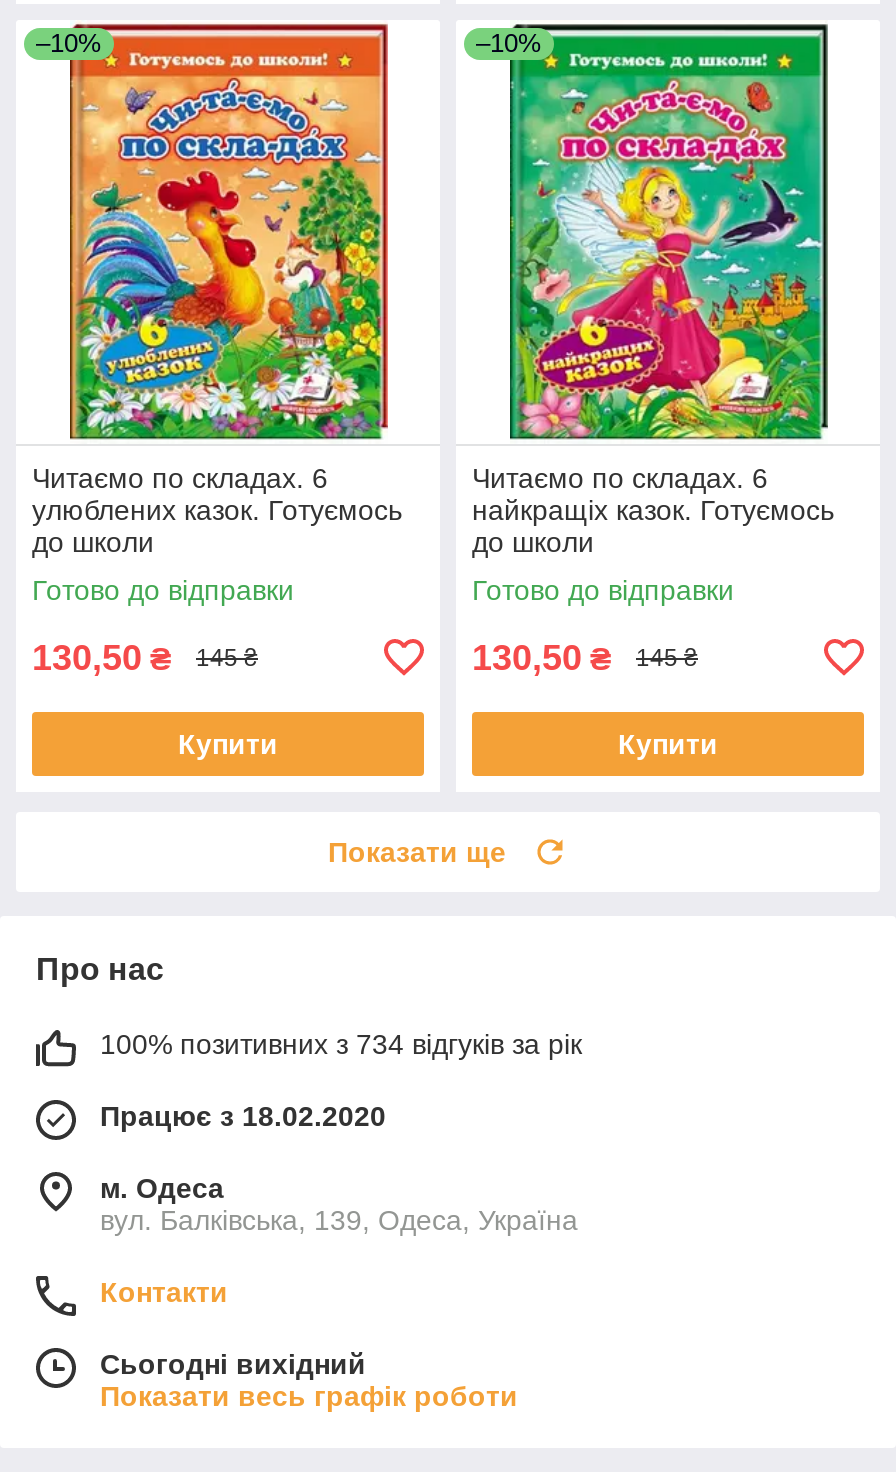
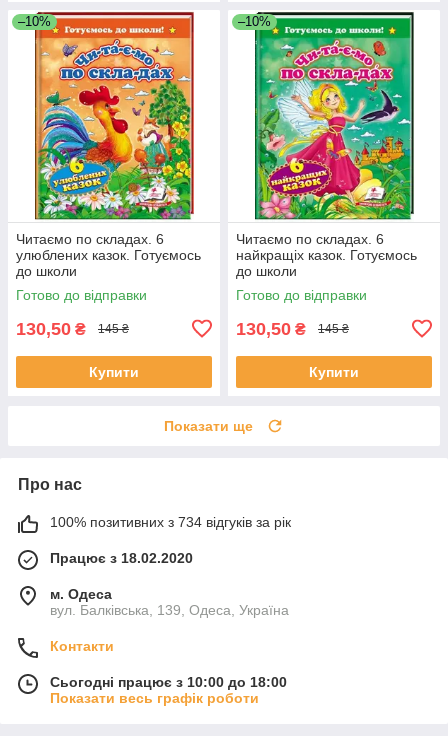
[100,1348,366,1380] Сьогодні вихідний -> [50,674,287,690] Сьогодні працює з 10:00 до 18:00

